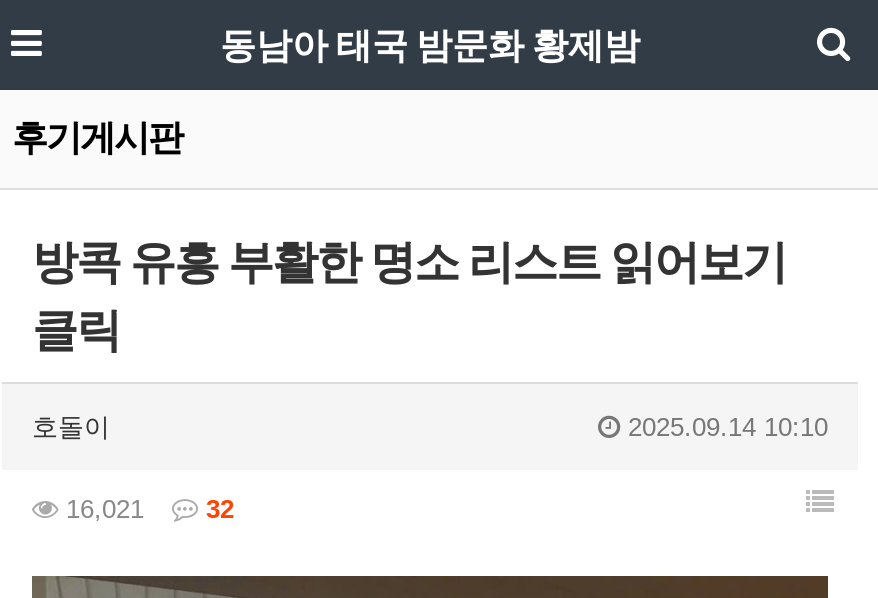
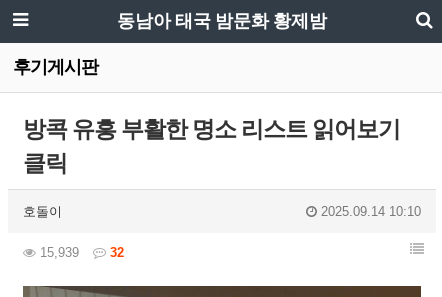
[58,494,144,524] 16,021 -> [36,245,79,260] 15,939

